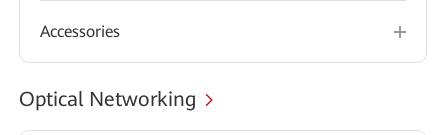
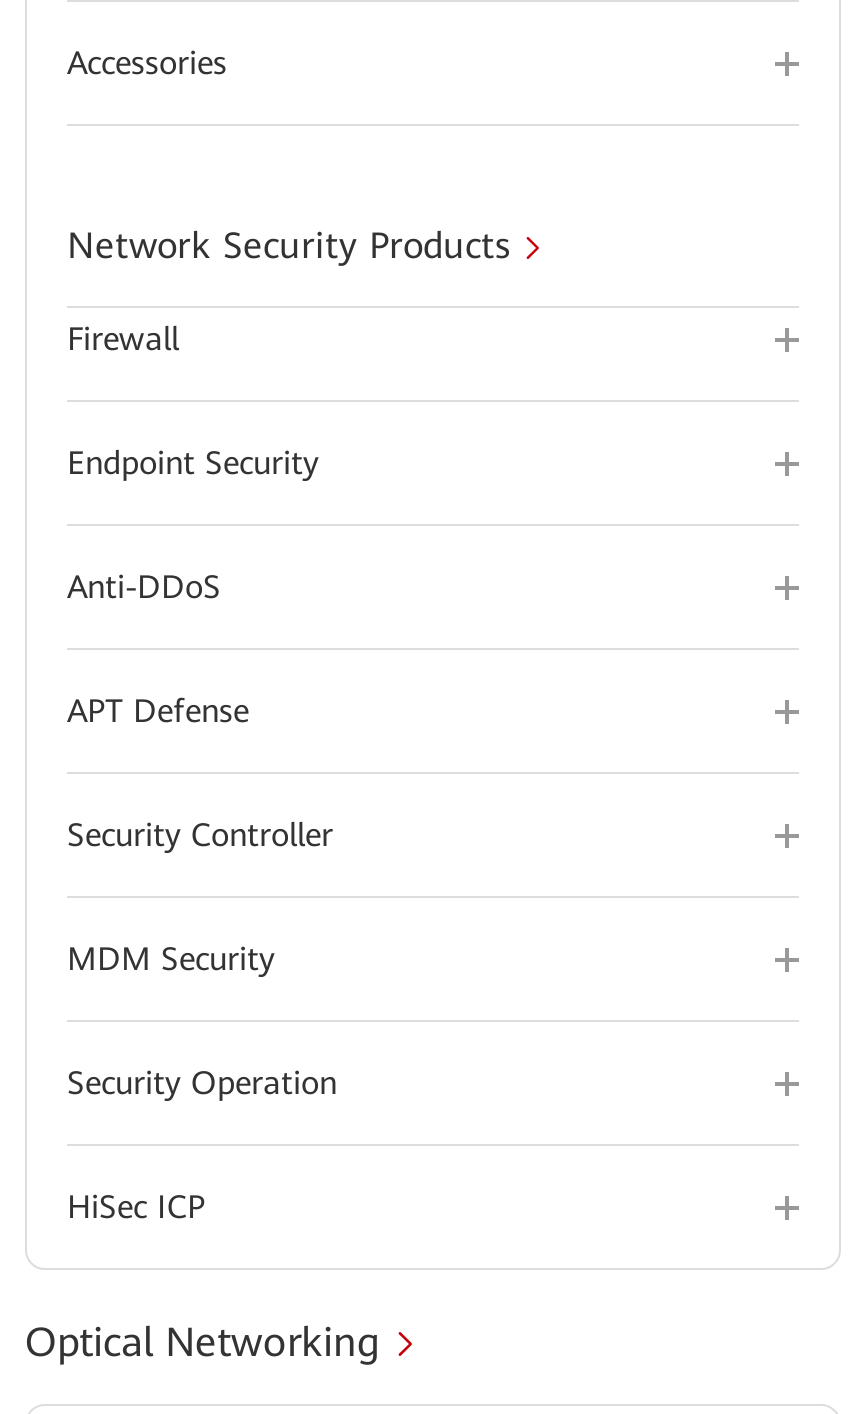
none -> [67,224,511,1226] Network Security Products | Firewall | Endpoint Security | Anti-DDoS | APT Defense | Security Controller | MDM Security | Security Operation | HiSec ICP

